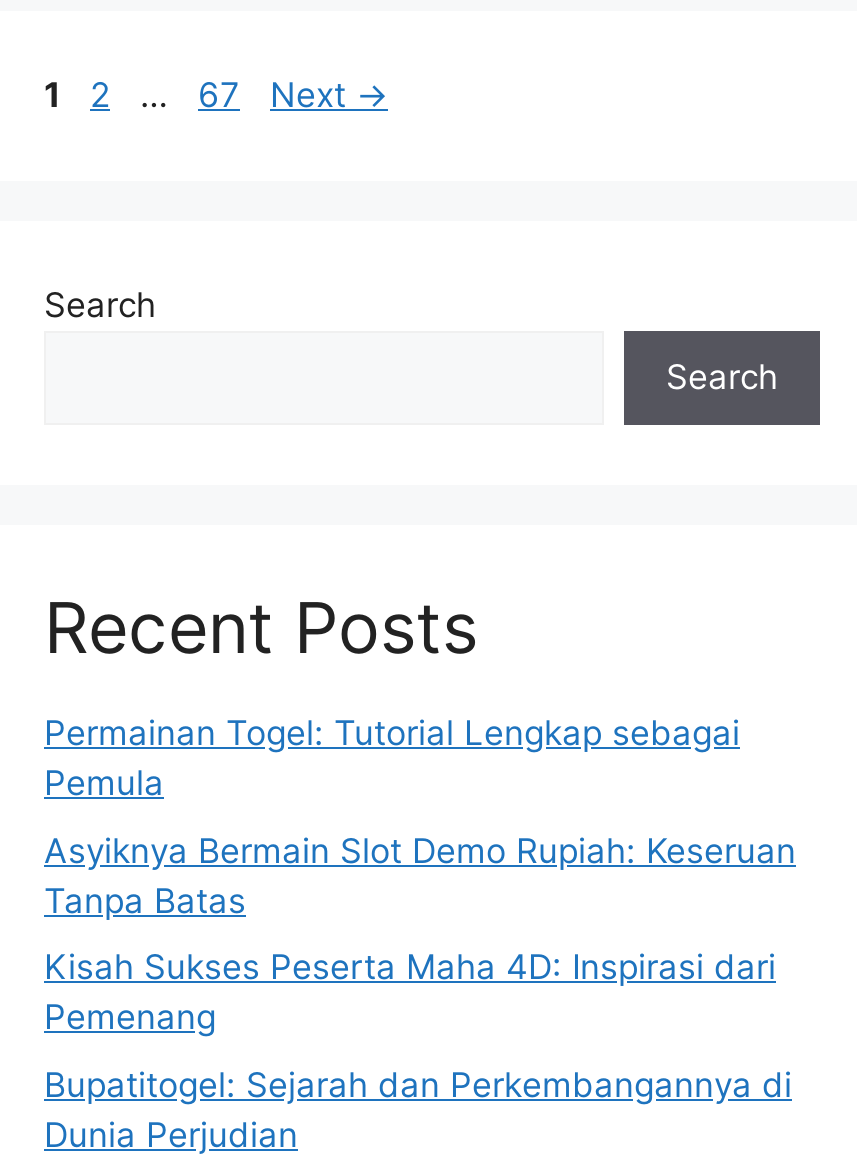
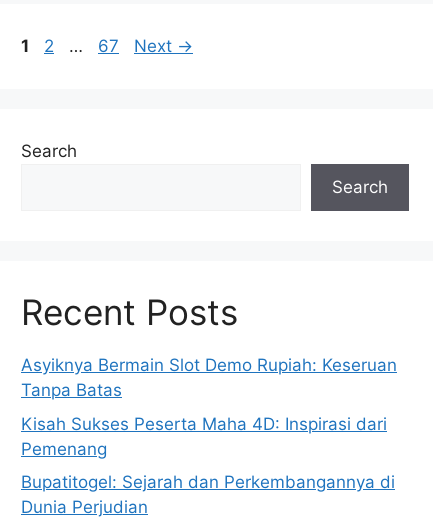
[44,713,740,803] Permainan Togel: Tutorial Lengkap sebagai | Pemula -> none

